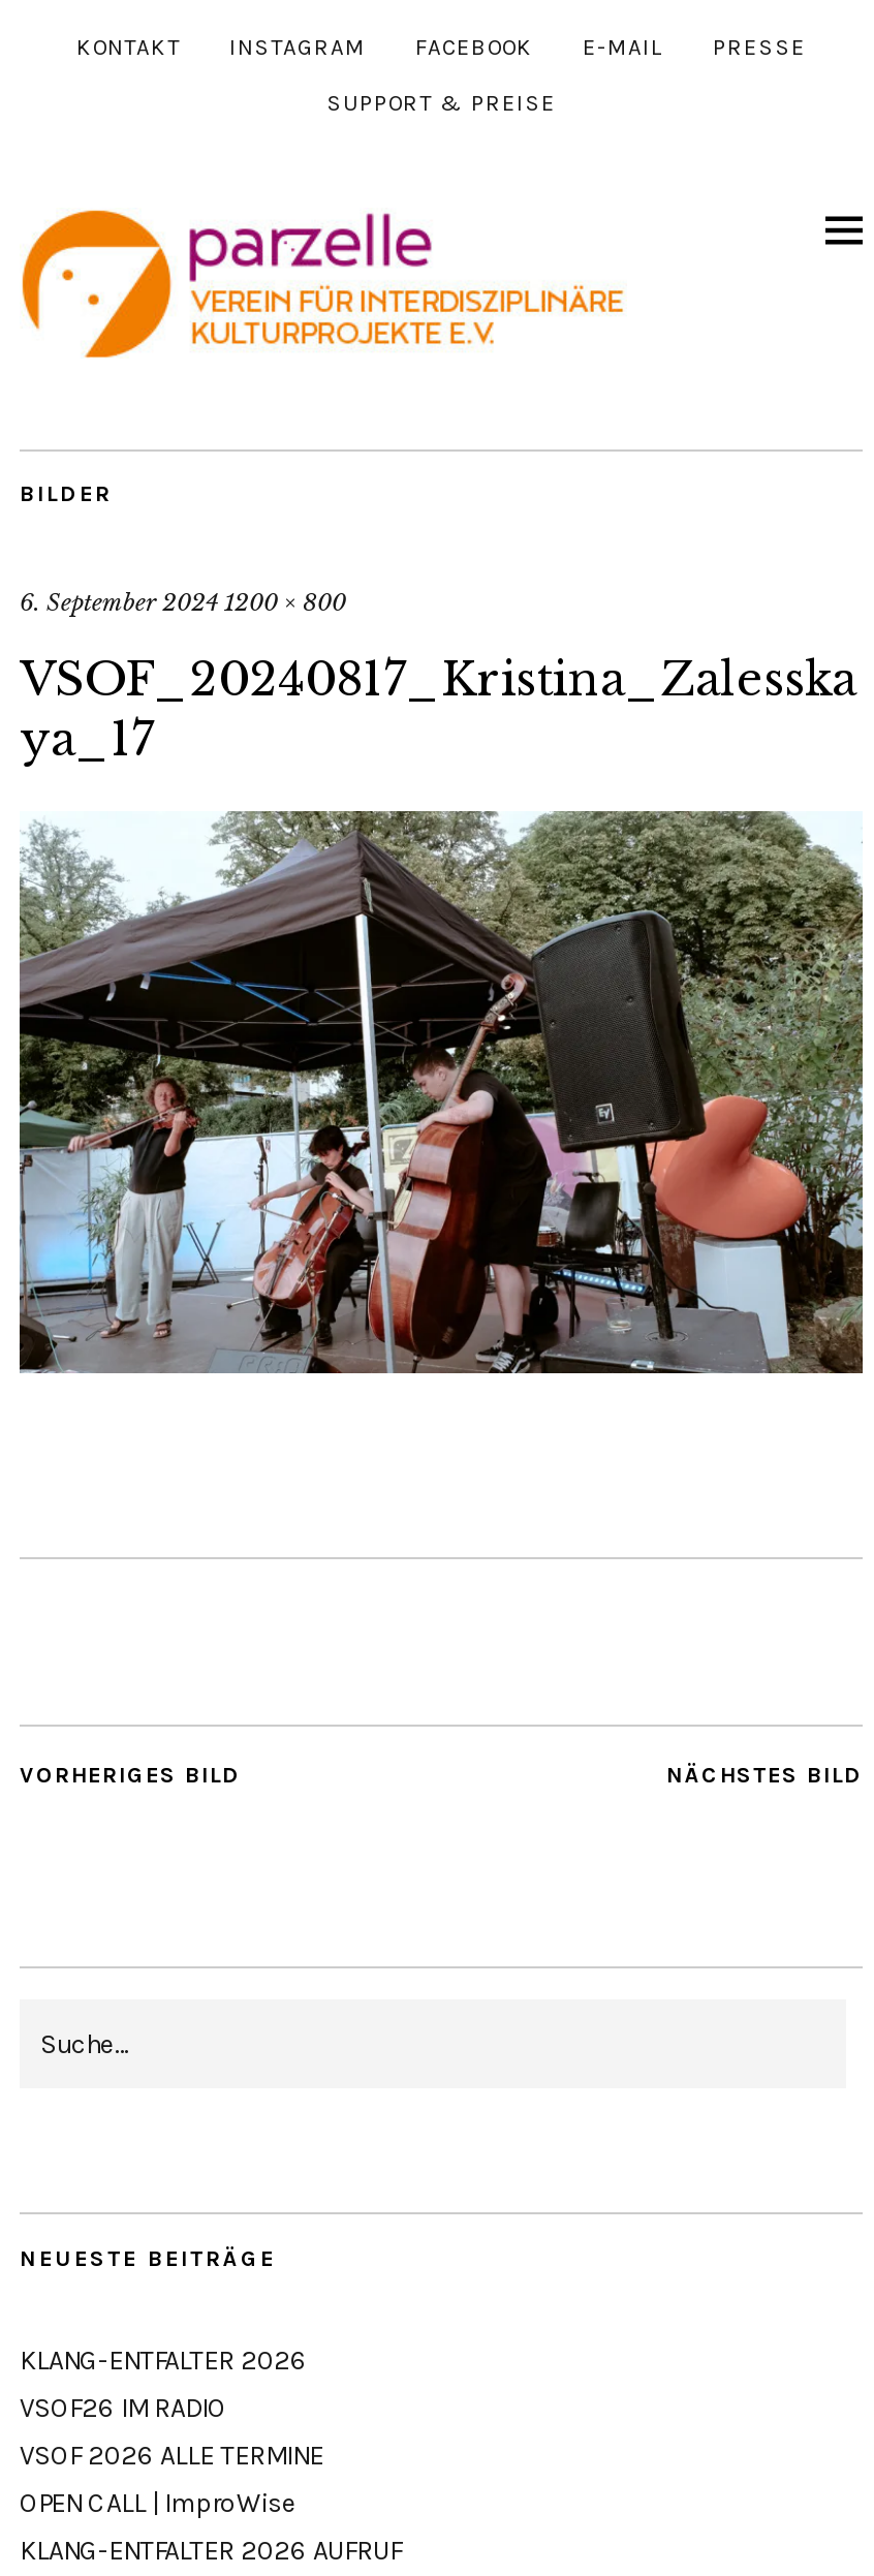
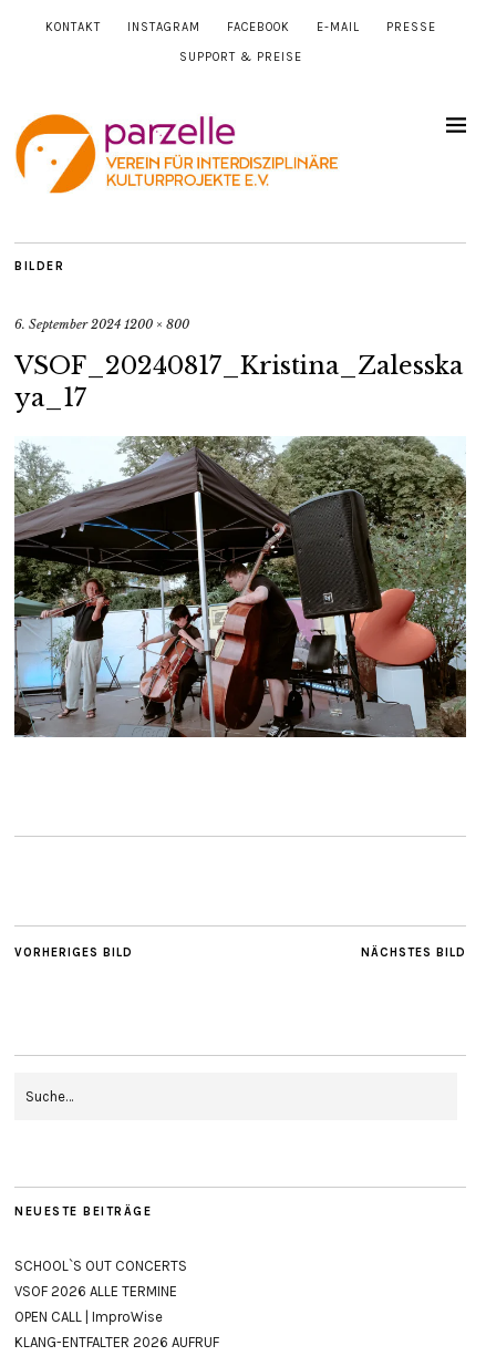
[20,2345,307,2424] KLANG-ENTFALTER 2026 | VSOF26 IM RADIO -> [14,1258,187,1275] SCHOOL`S OUT CONCERTS

